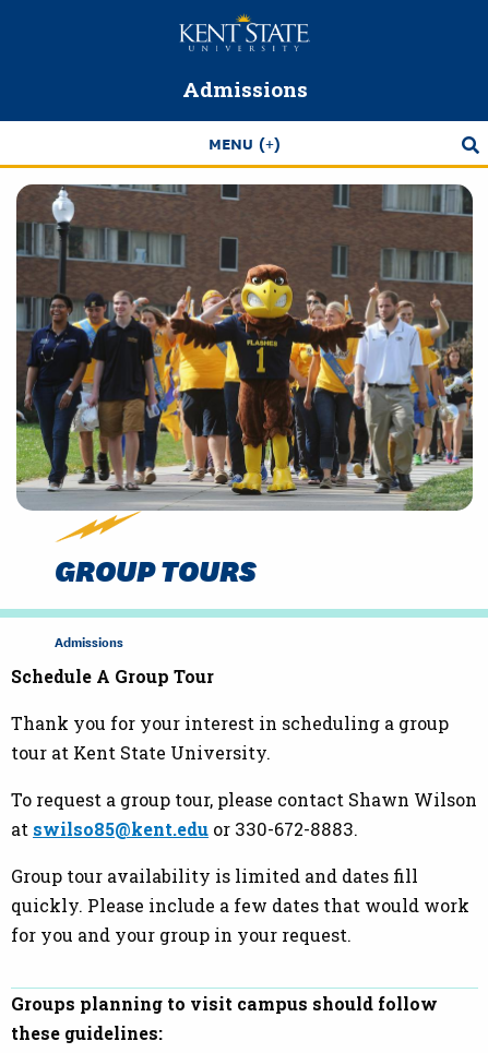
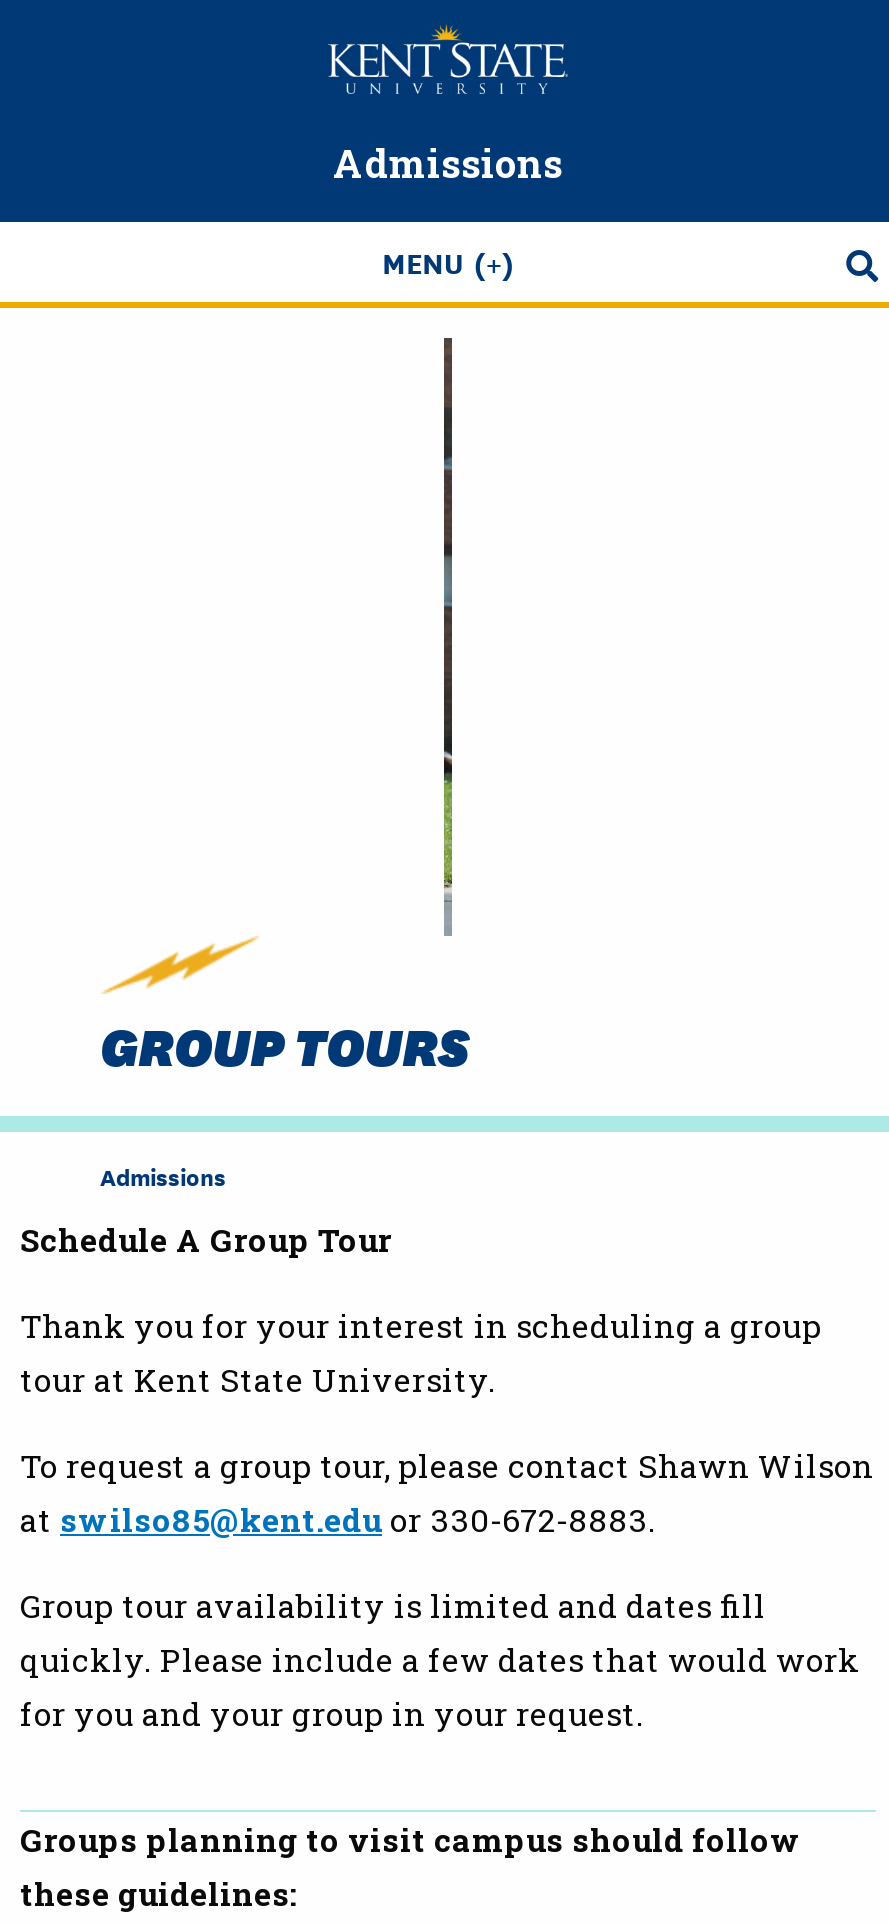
[15,183,474,512] [image] -> none

